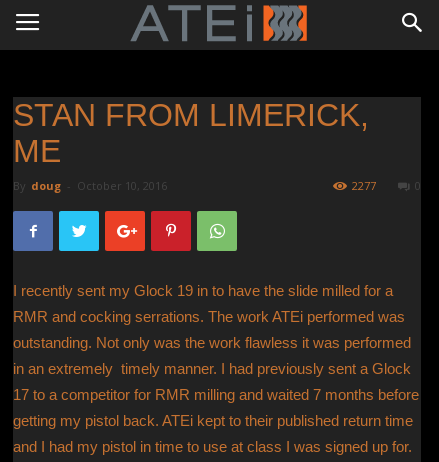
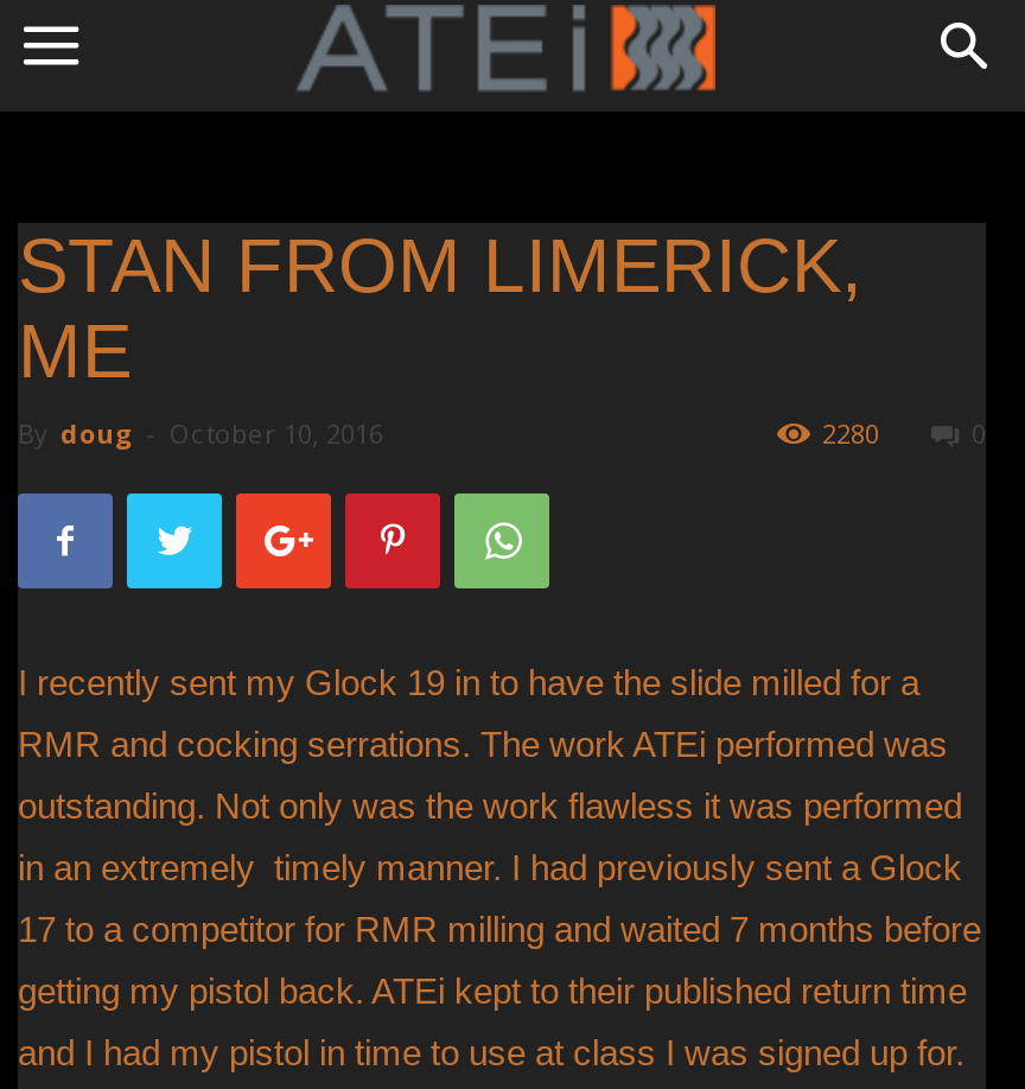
[352,178,376,193] 2277 -> [822,415,879,451] 2280

